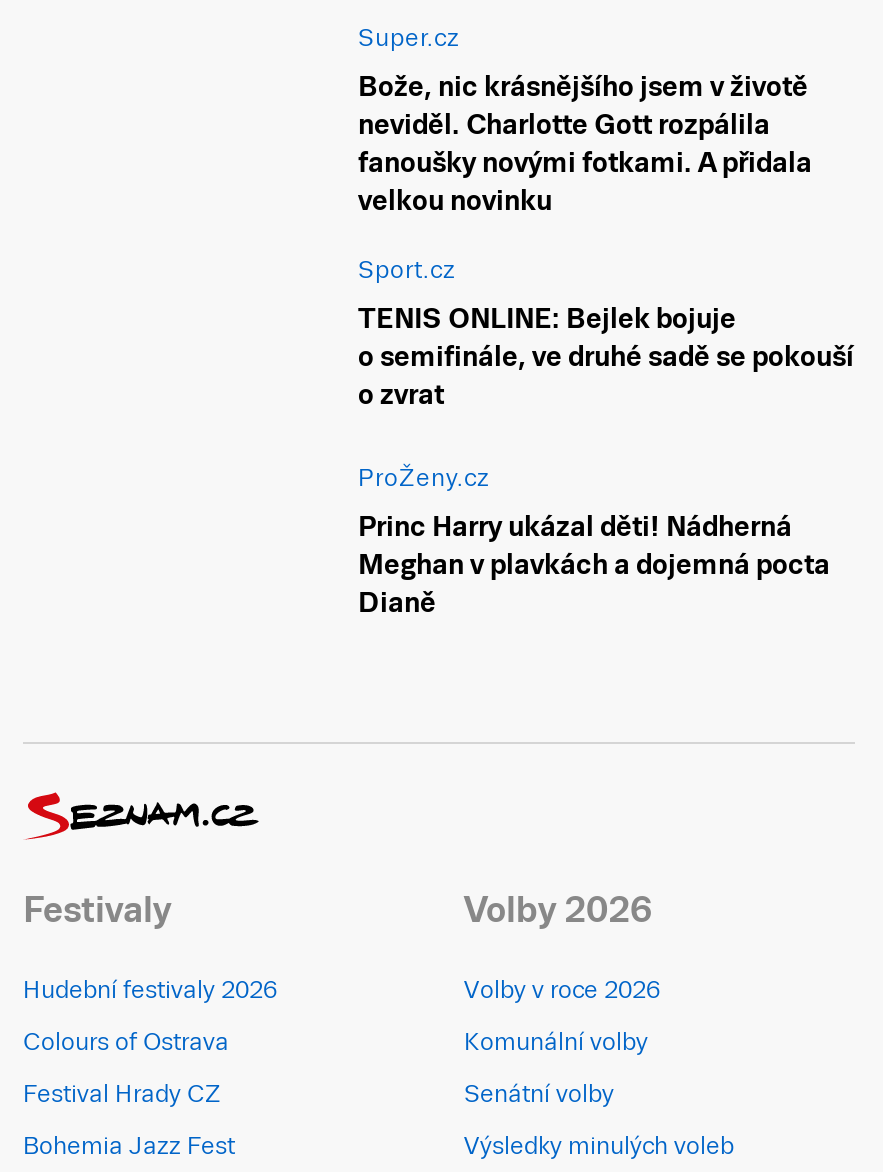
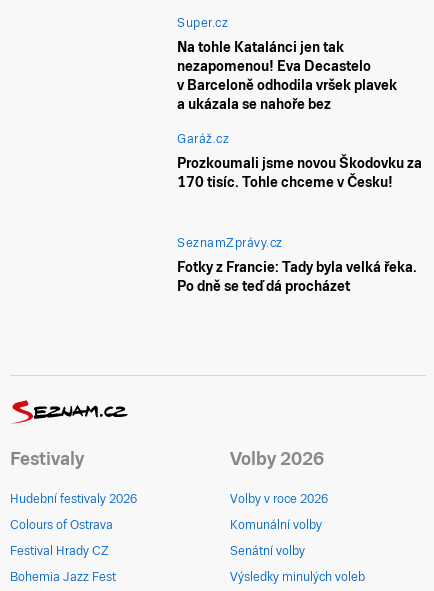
[358,71,812,217] Bože, nic krásnějšího jsem v životě | neviděl. Charlotte Gott rozpálila | fanoušky novými fotkami. A přidala | velkou novinku -> [177,39,397,112] Na tohle Katalánci jen tak | nezapomenou! Eva Decastelo | v Barceloně odhodila vršek plavek | a ukázala se nahoře bez
[358,257,456,285] Sport.cz -> [177,132,229,146] Garáž.cz
[358,303,854,411] TENIS ONLINE: Bejlek bojuje | o semifinále, ve druhé sadě se pokouší | o zvrat -> [177,155,422,190] Prozkoumali jsme novou Škodovku za | 170 tisíc. Tohle chceme v Česku!
[358,464,490,492] ProŽeny.cz -> [177,236,283,250] SeznamZprávy.cz
[358,510,830,618] Princ Harry ukázal děti! Nádherná | Meghan v plavkách a dojemná pocta | Dianě -> [177,259,417,294] Fotky z Francie: Tady byla velká řeka. | Po dně se teď dá procházet

